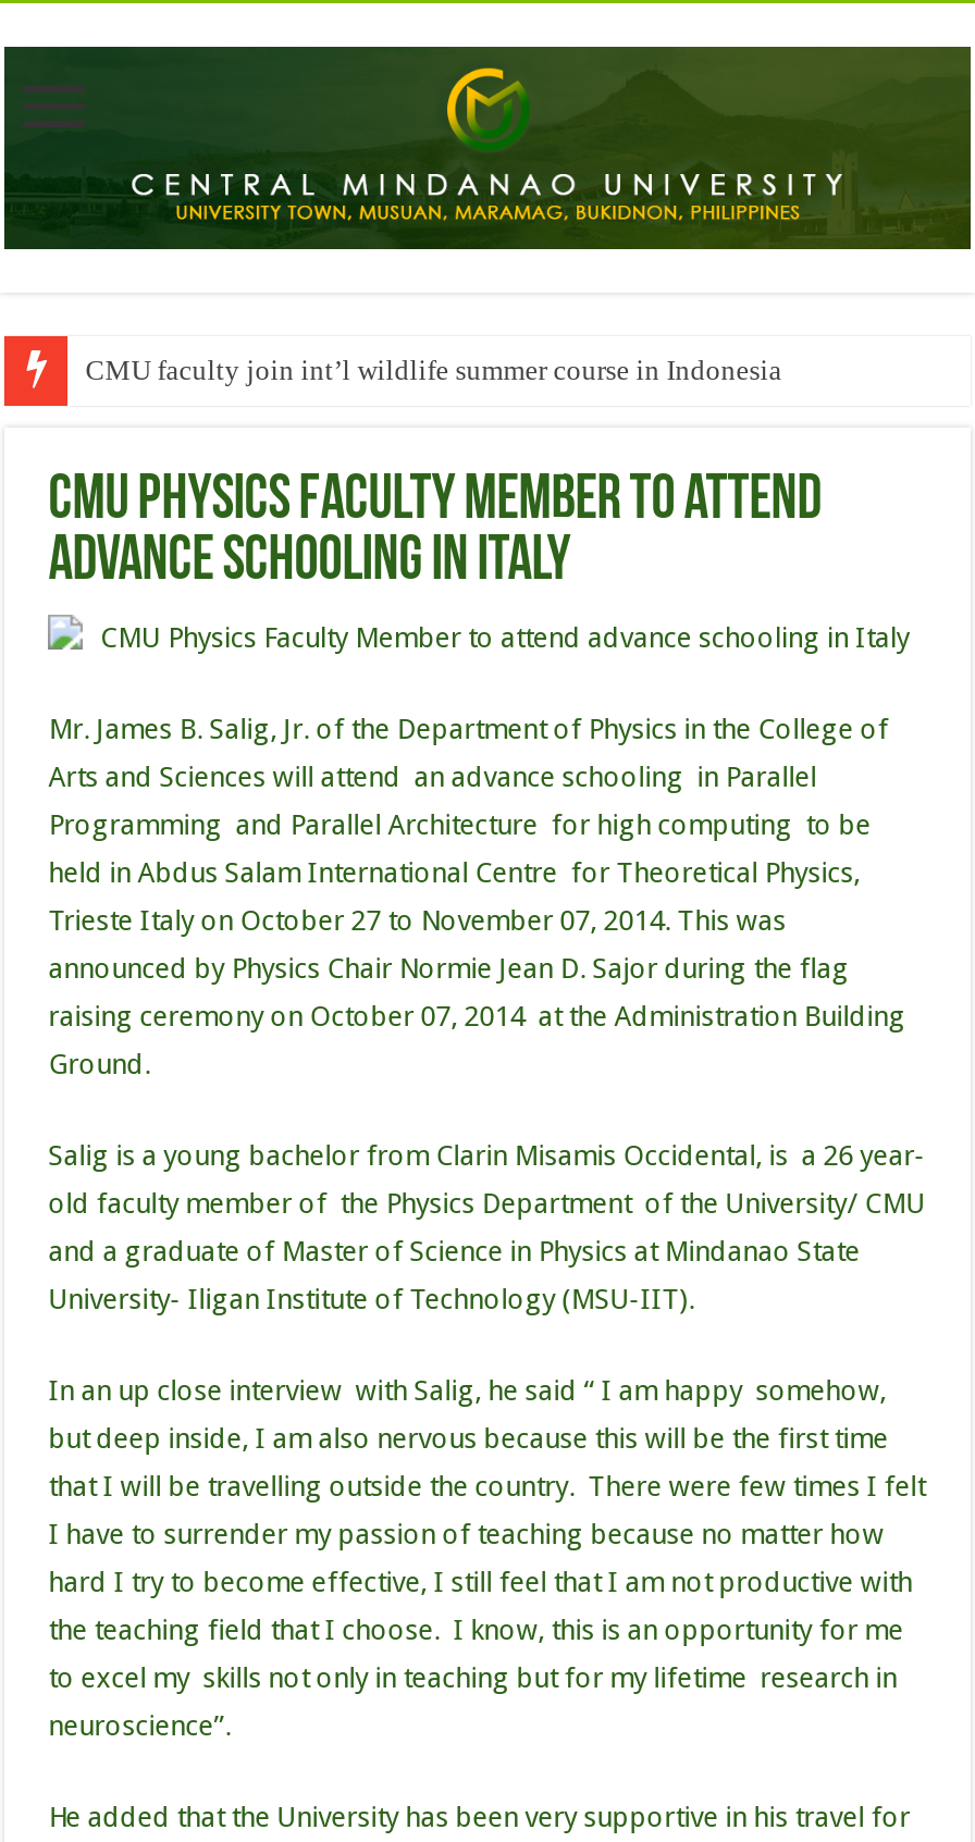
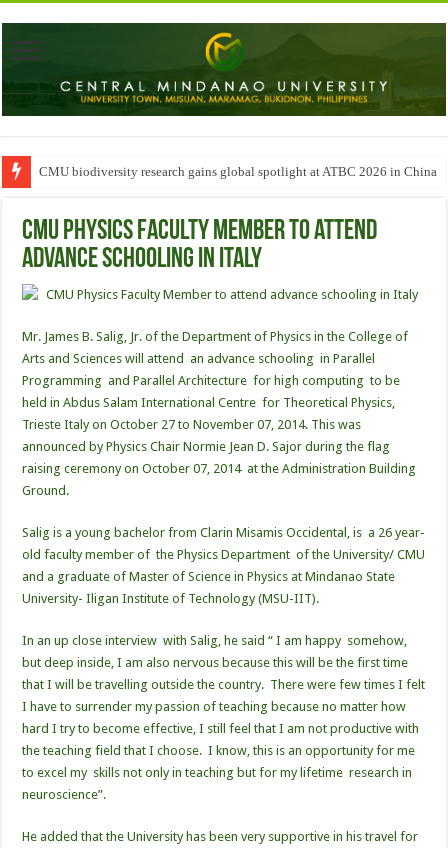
[85,353,782,385] CMU faculty join int’l wildlife summer course in Indonesia -> [39,163,437,178] CMU biodiversity research gains global spotlight at ATBC 2026 in China

